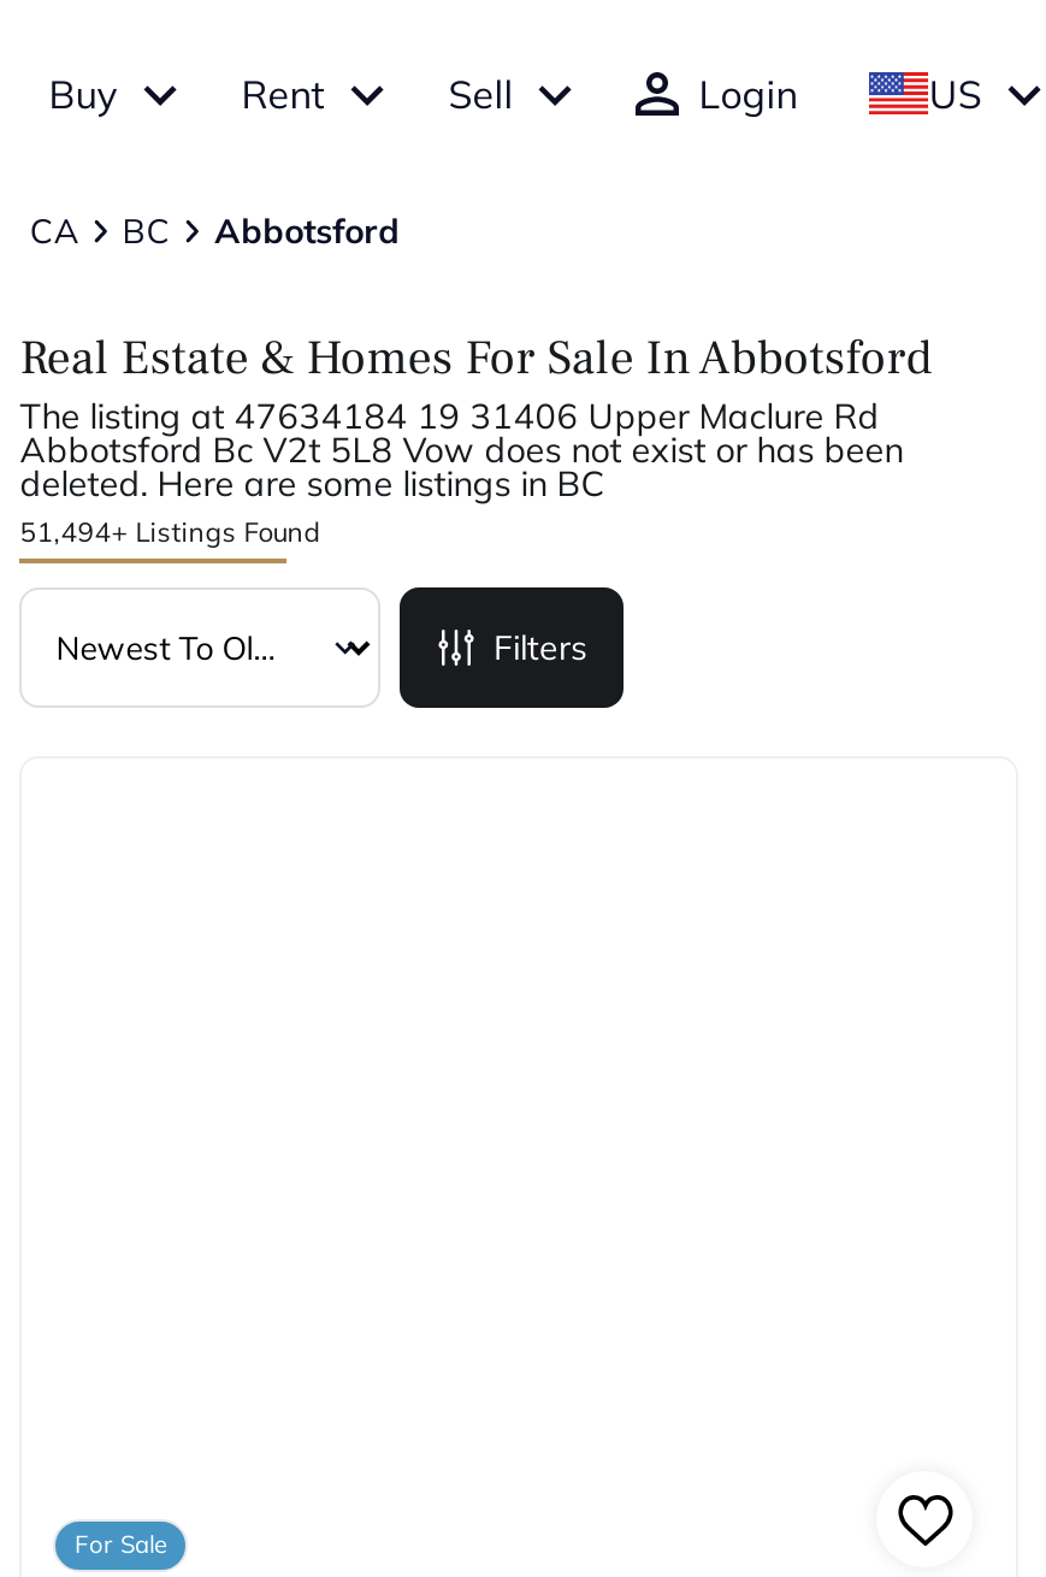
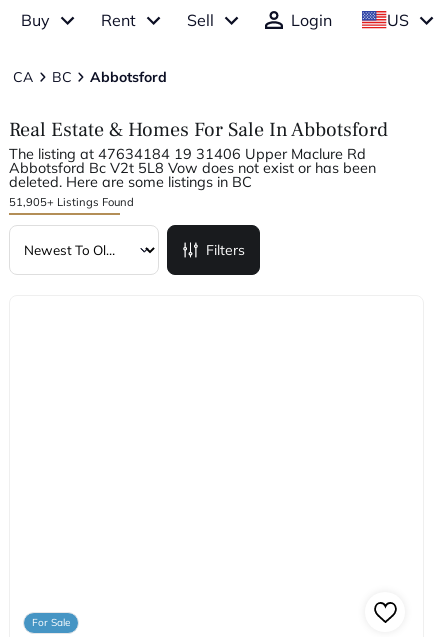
[20,515,321,549] 51,494+ Listings Found -> [9,195,134,209] 51,905+ Listings Found

